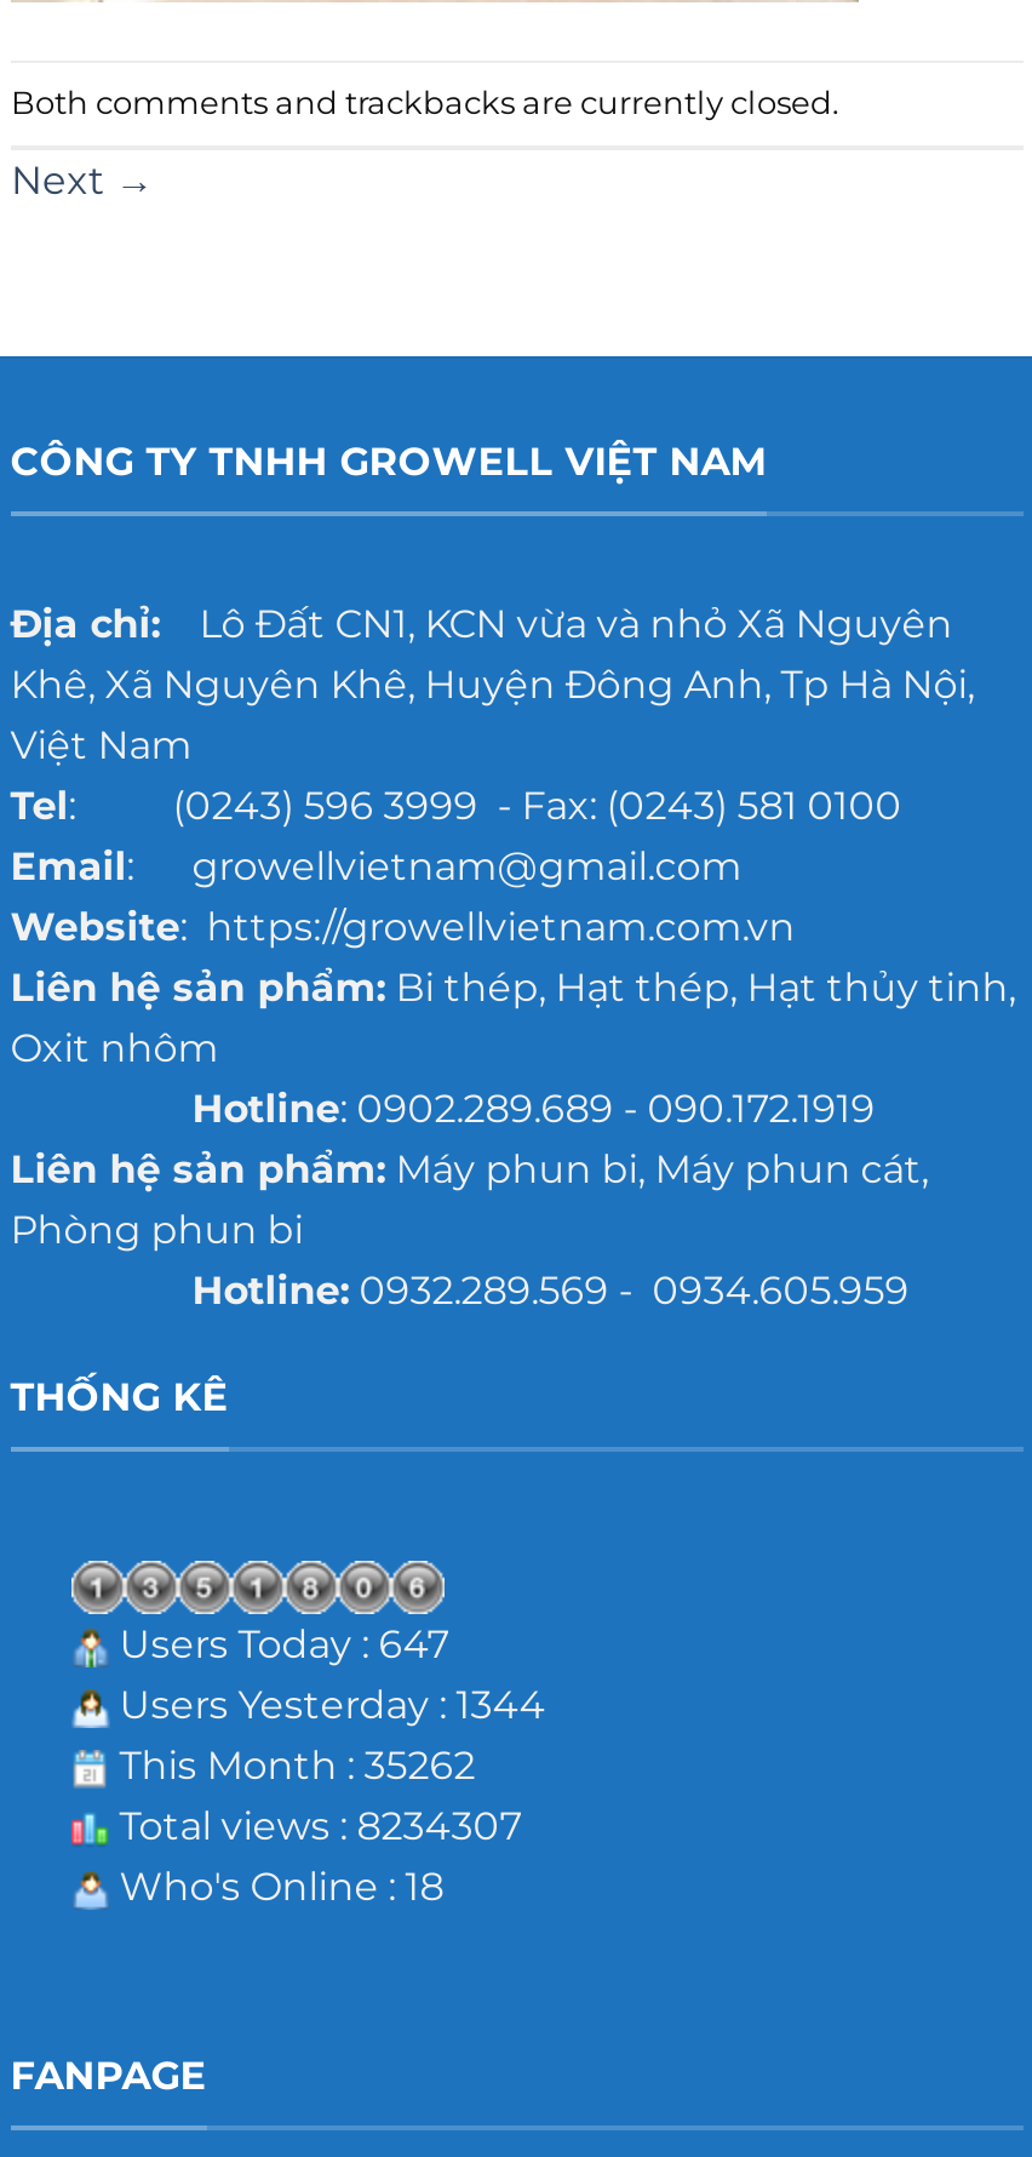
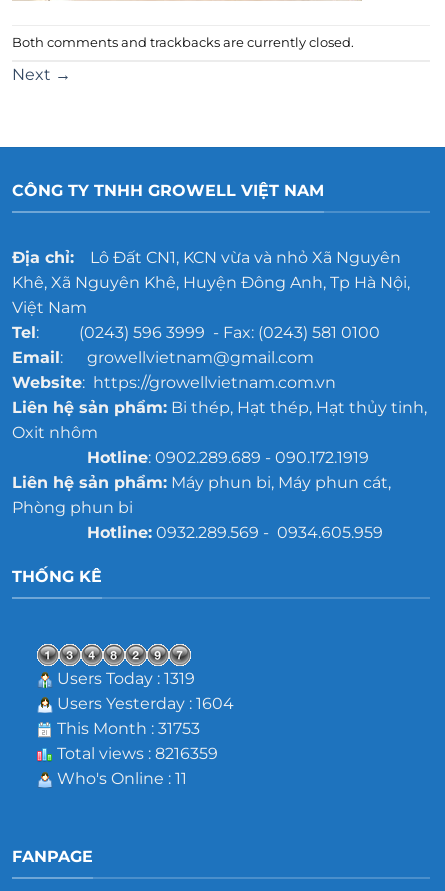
[110,1621,449,1667] Users Today : 647 -> [53,669,195,688] Users Today : 1319
[110,1681,546,1728] Users Yesterday : 1344 -> [53,694,234,713] Users Yesterday : 1604
[110,1742,476,1788] This Month : 35262 -> [53,719,200,738] This Month : 31753
[110,1803,522,1849] Total views : 8234307 -> [53,744,218,763] Total views : 8216359
[110,1863,444,1909] Who's Online : 18 -> [53,769,187,788] Who's Online : 11

